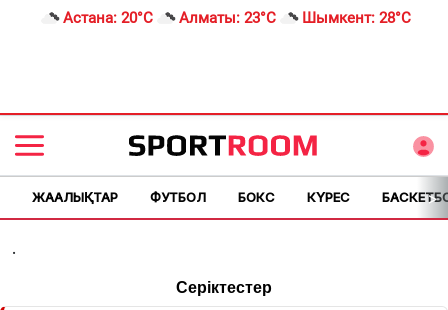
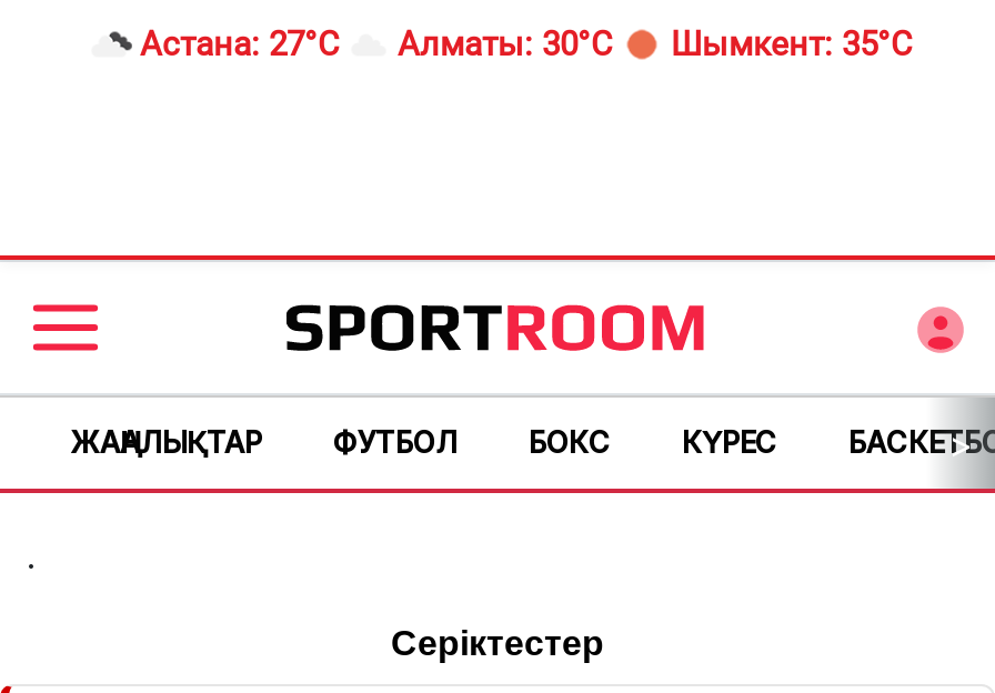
[63,9,153,27] Астана: 20°C -> [140,24,340,64] Астана: 27°C
[179,9,276,27] Алматы: 23°C -> [398,24,613,64] Алматы: 30°C
[302,9,411,27] Шымкент: 28°C -> [671,24,913,64] Шымкент: 35°C

